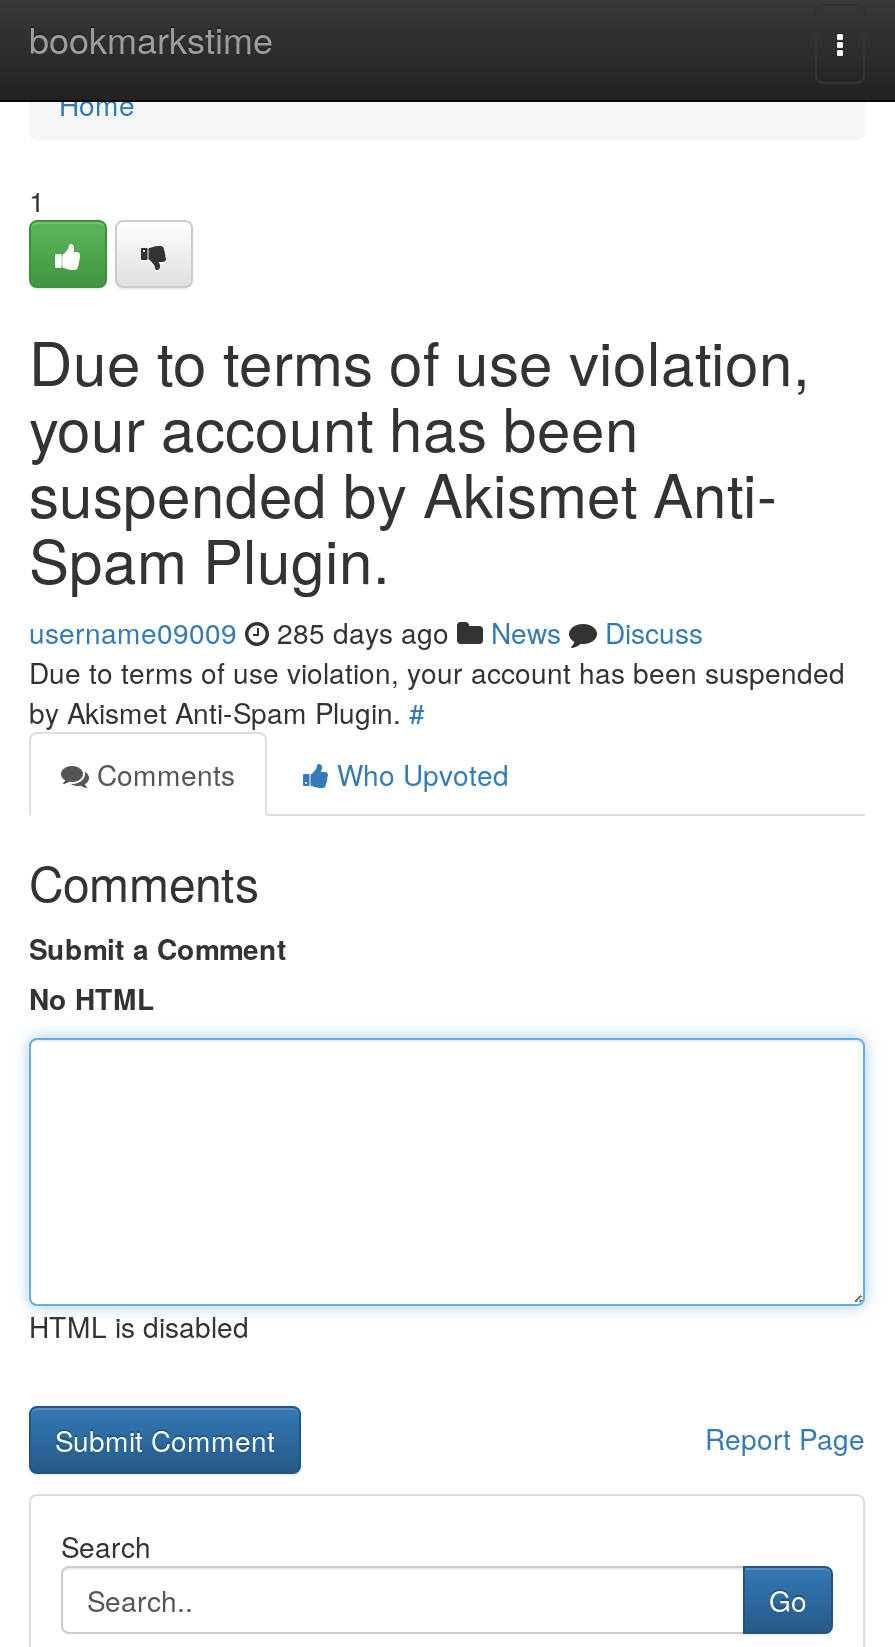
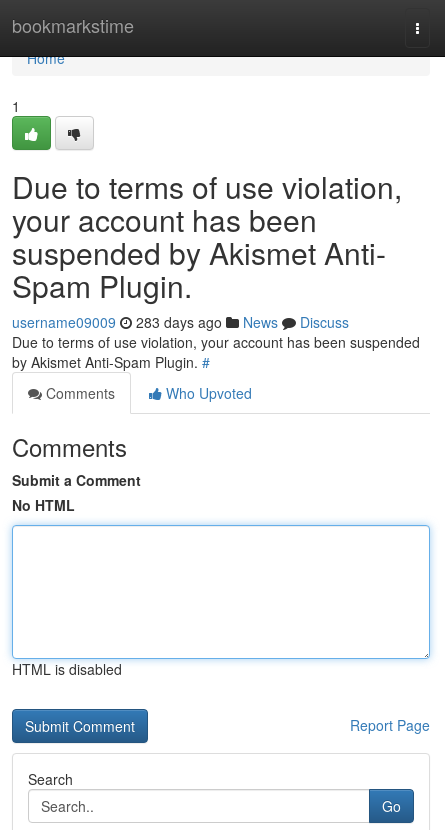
[29,612,703,652] username09009 285 days ago News Discuss -> [12,312,349,332] username09009 283 days ago News Discuss

